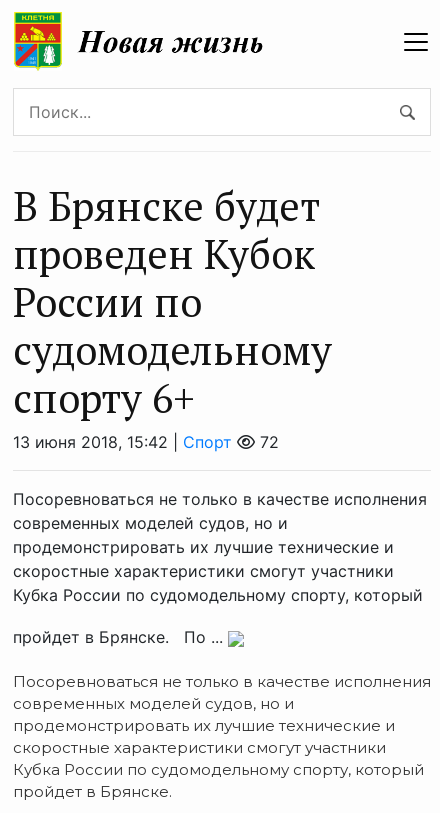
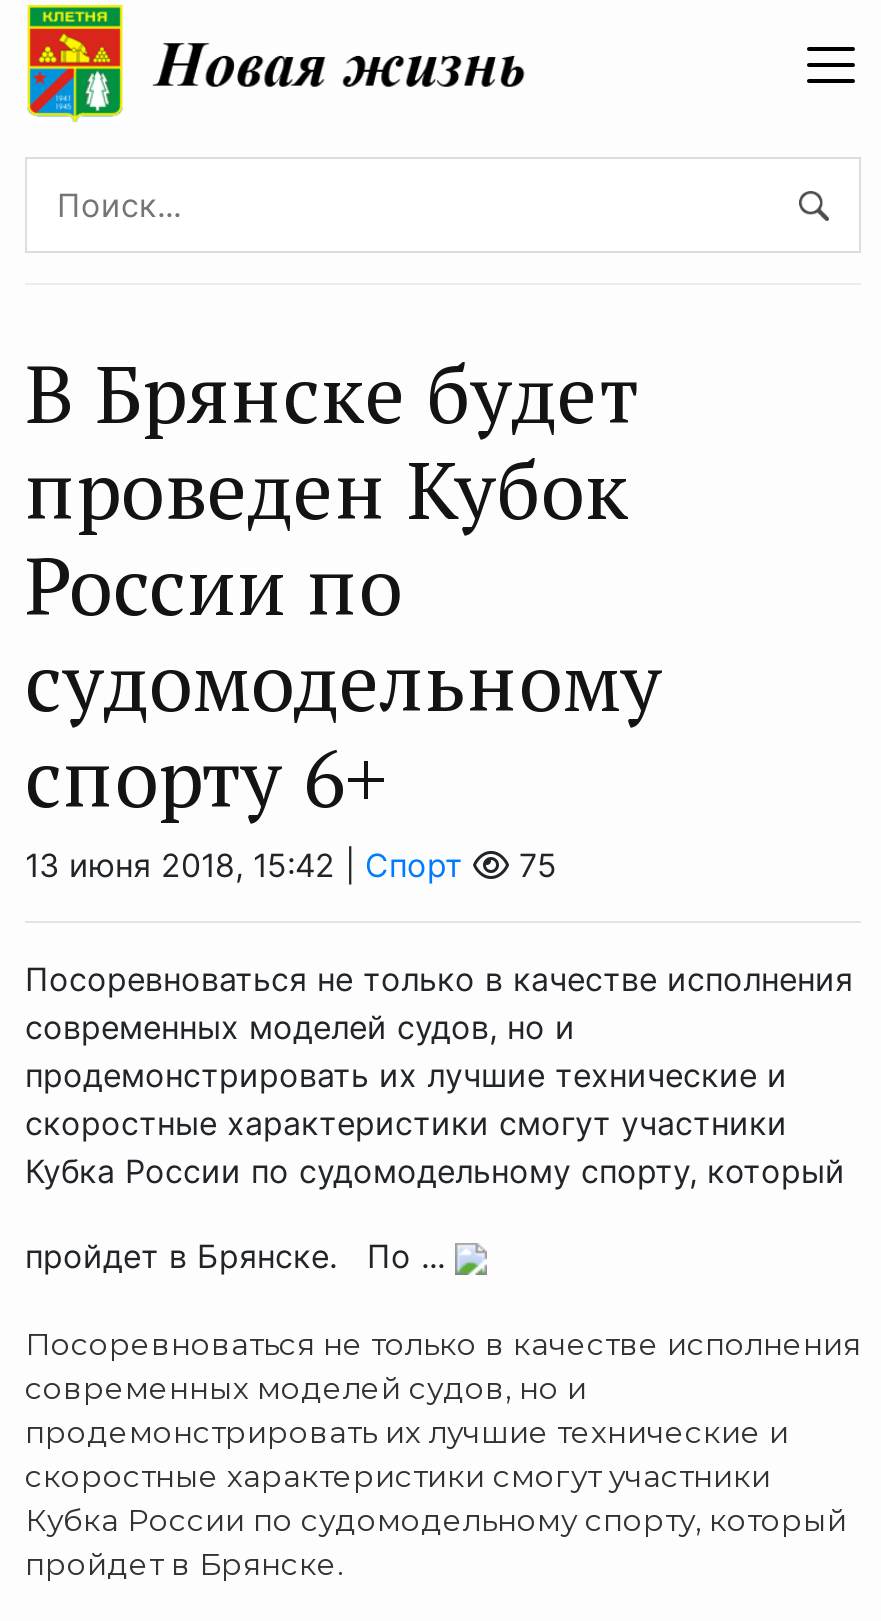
[255,432,279,452] 72 -> [509,844,557,884] 75

